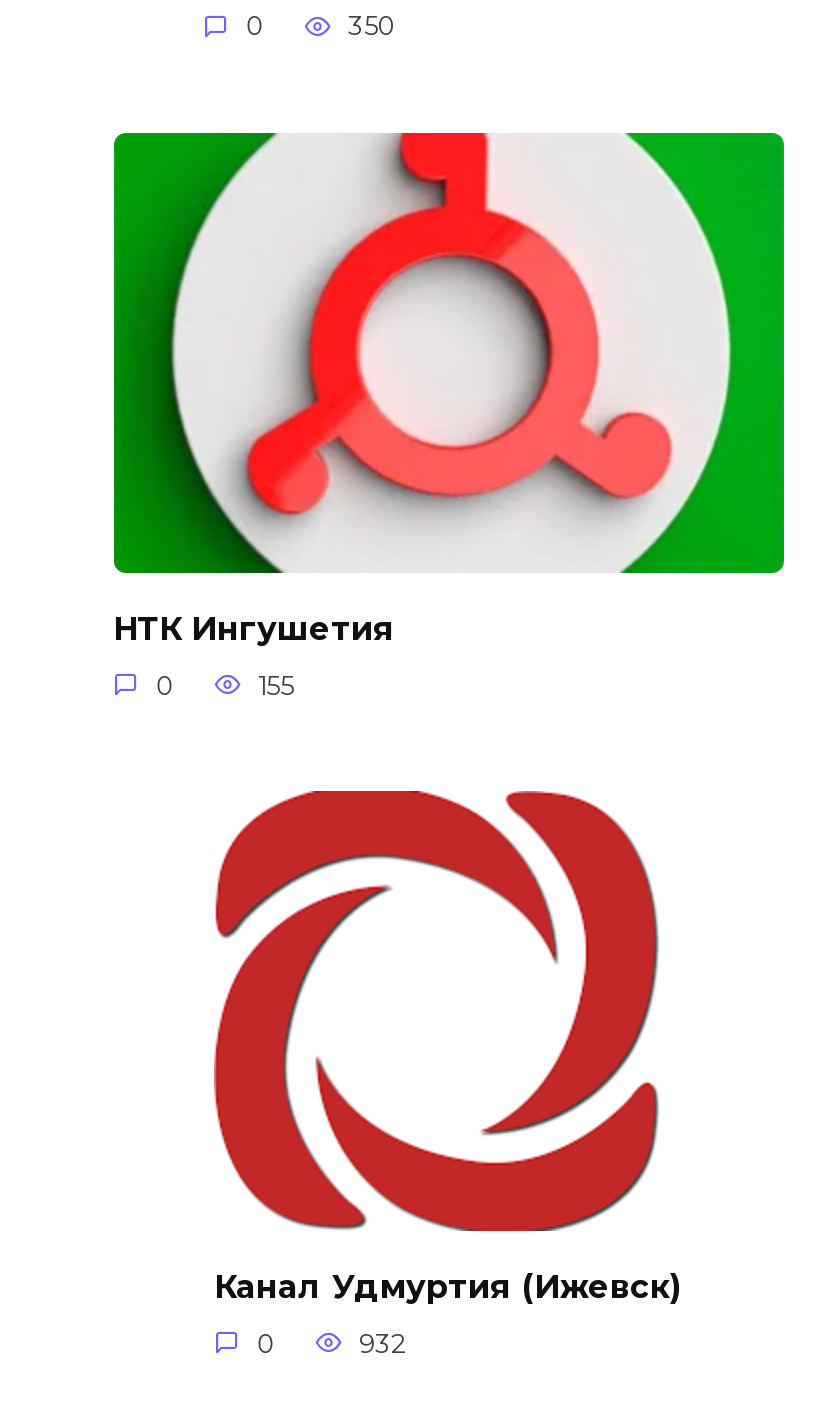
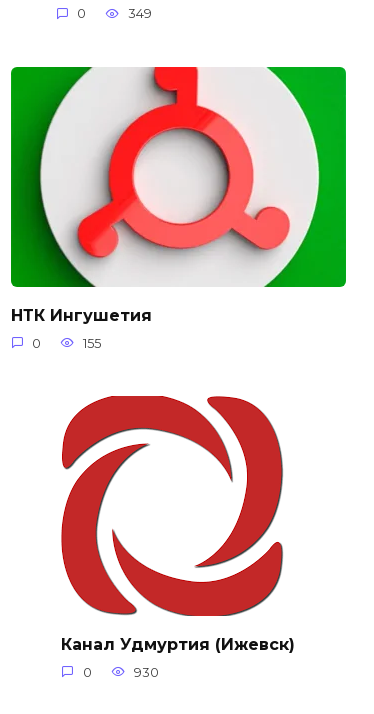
[348,12,396,42] 350 -> [128,6,152,21] 349
[359,1328,405,1358] 932 -> [133,665,158,680] 930

